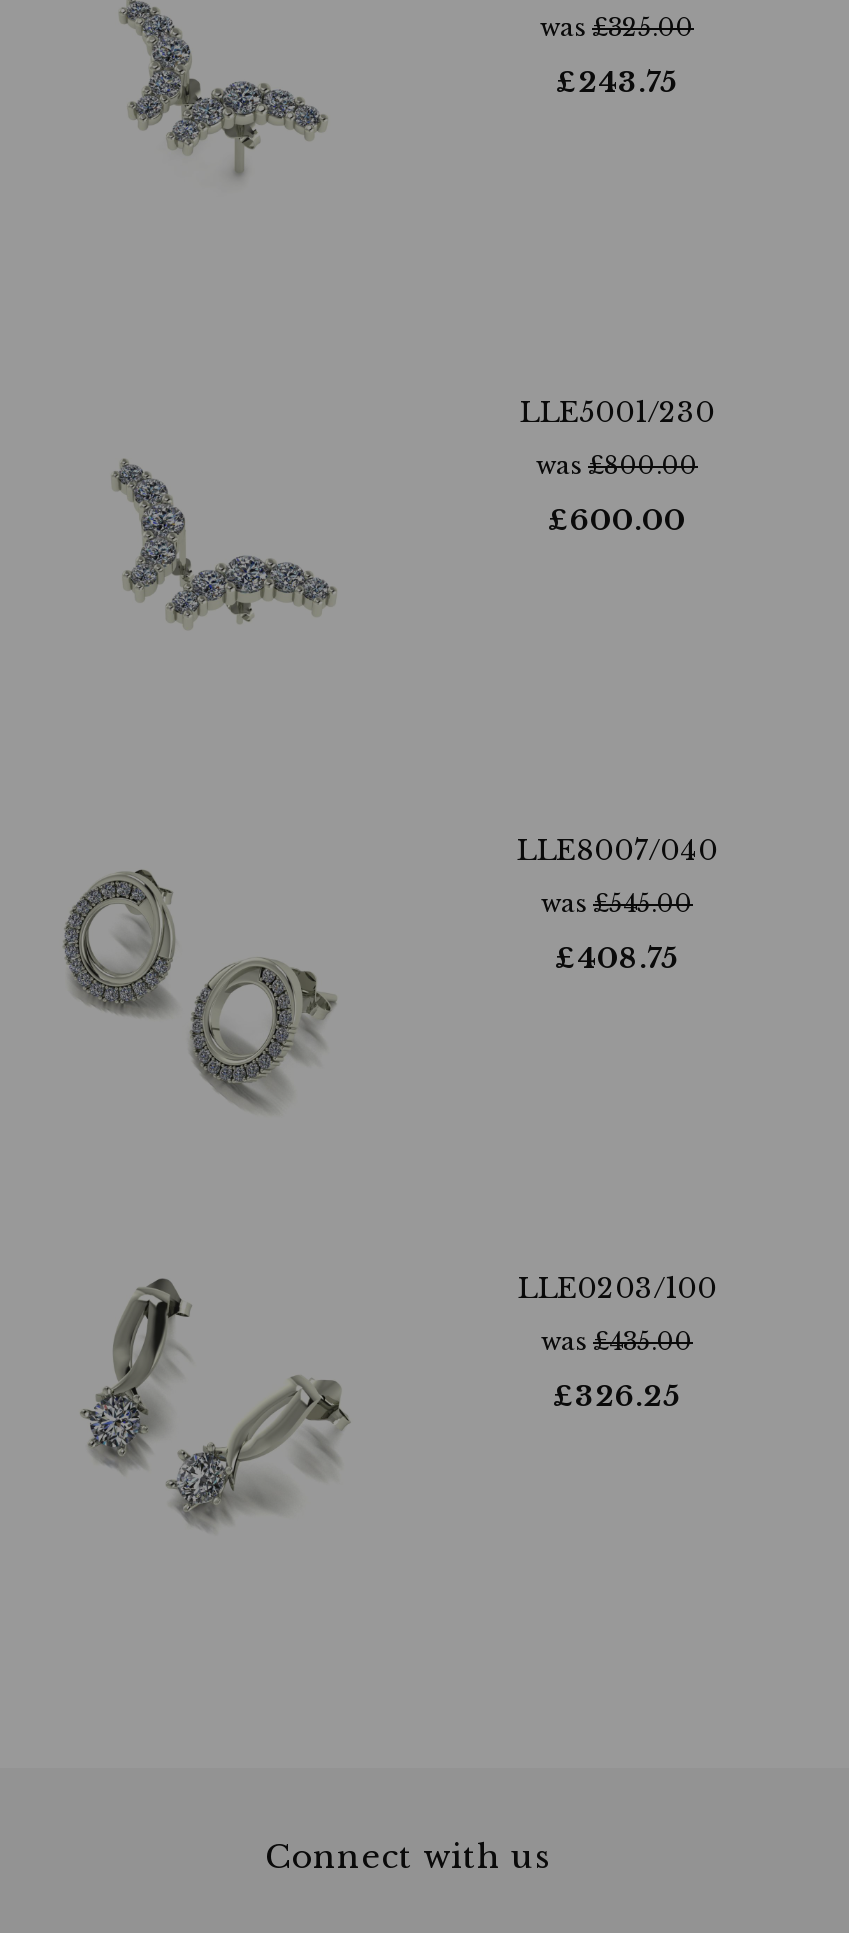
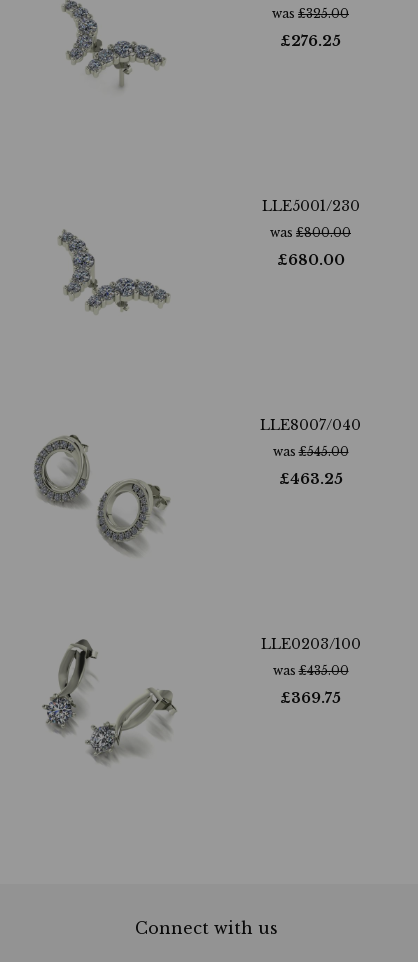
[556,64,678,100] £243.75 -> [280,32,341,50] £276.25
[548,502,686,538] £600.00 -> [276,251,344,269] £680.00
[555,940,679,976] £408.75 -> [278,470,342,488] £463.25
[553,1378,681,1414] £326.25 -> [280,689,341,707] £369.75

